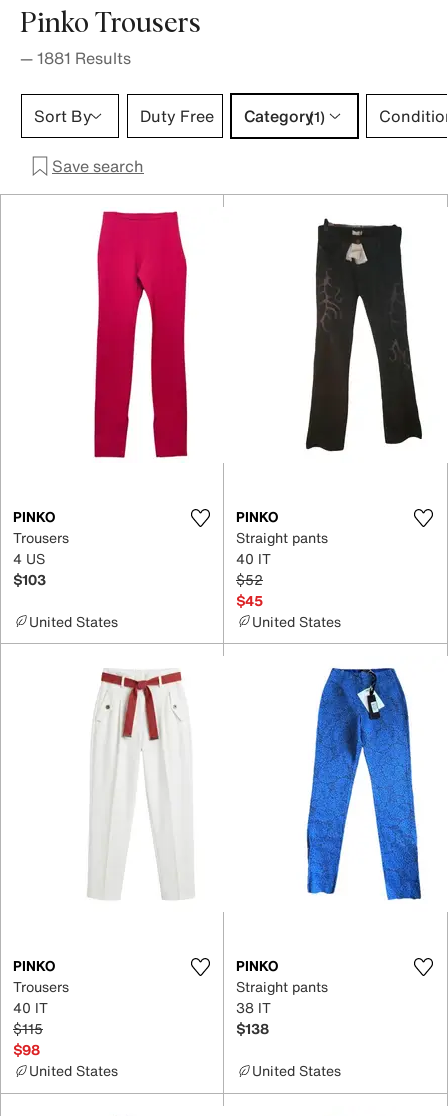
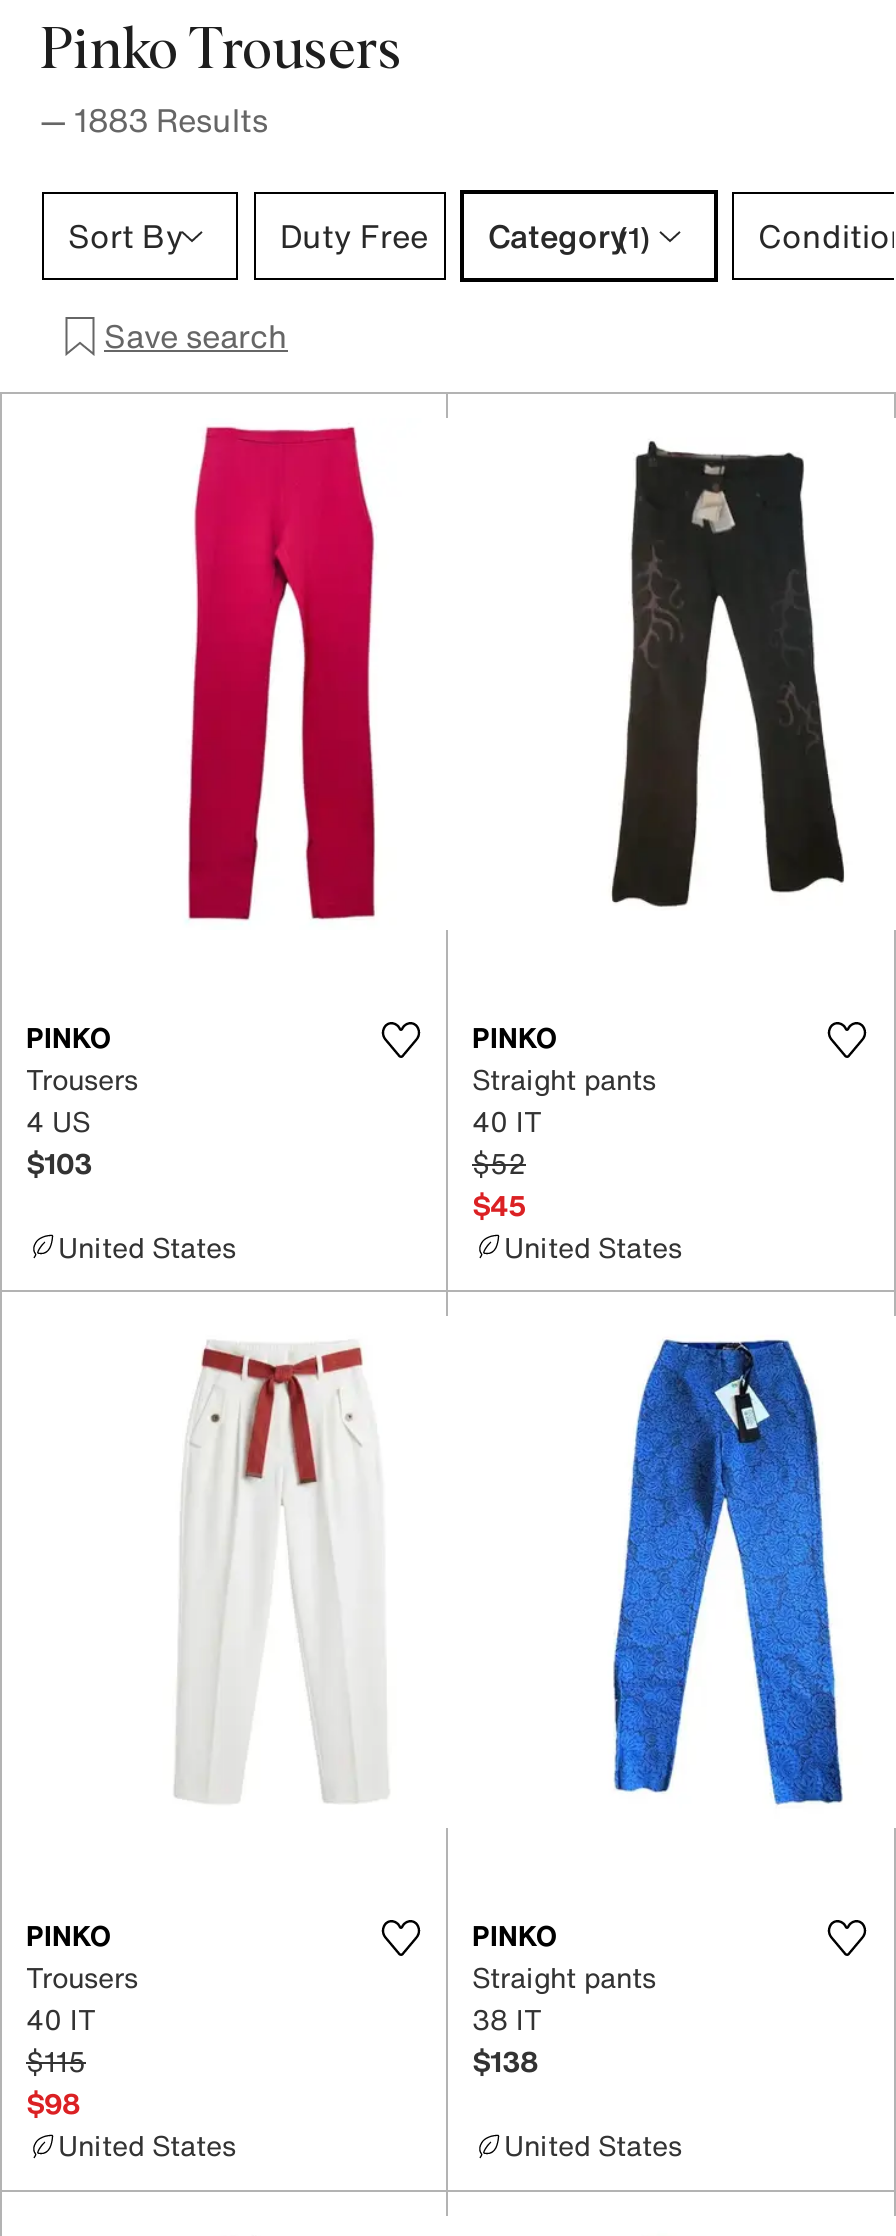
[20,46,131,70] — 1881 Results -> [40,96,268,144] — 1883 Results

